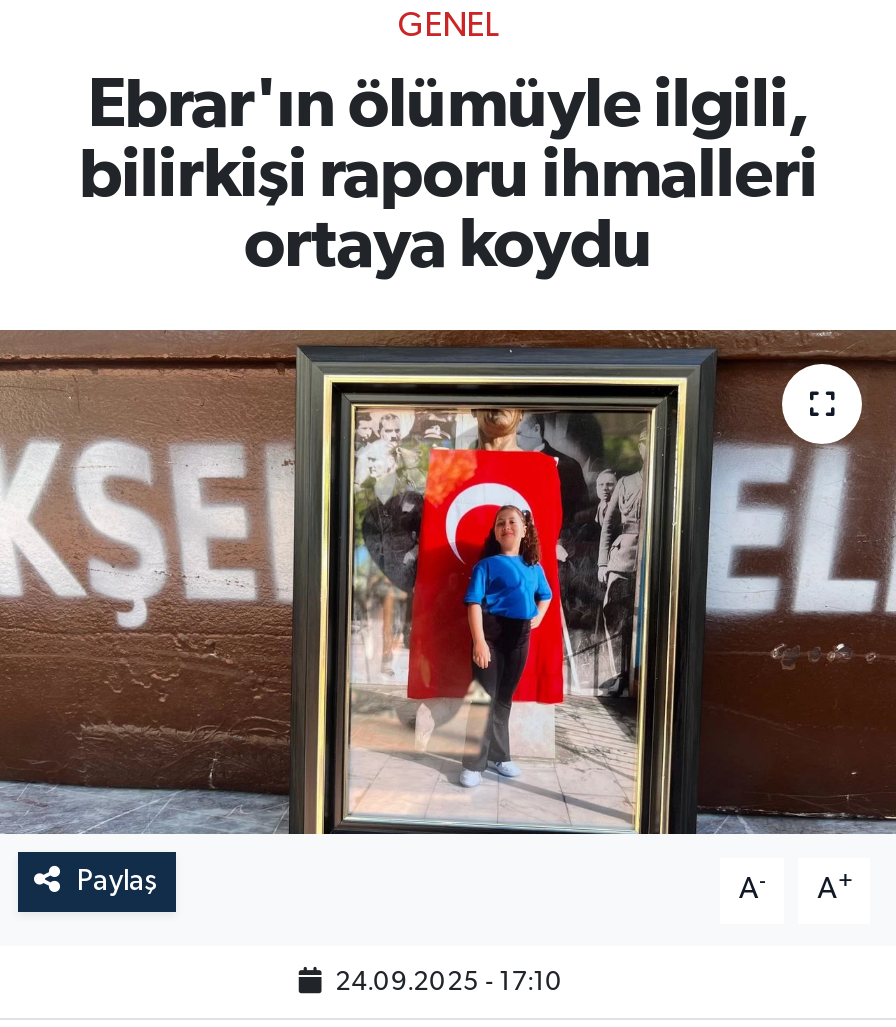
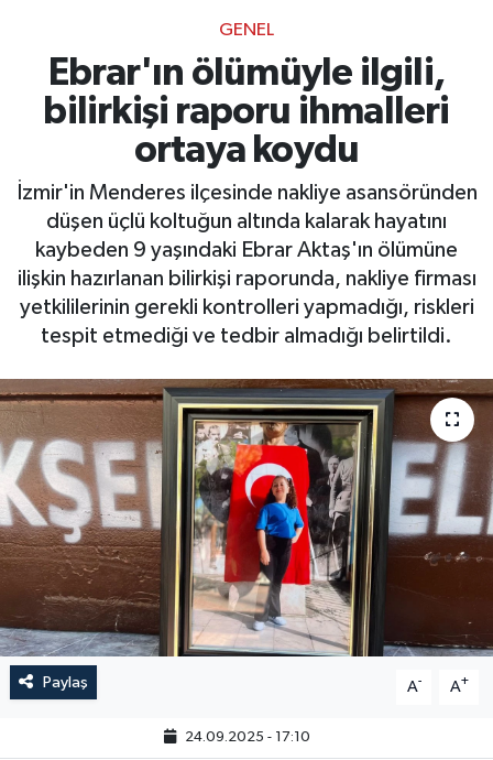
none -> [16,182,477,347] İzmir'in Menderes ilçesinde nakliye asansöründen | düşen üçlü koltuğun altında kalarak hayatını | kaybeden 9 yaşındaki Ebrar Aktaş'ın ölümüne | ilişkin hazırlanan bilirkişi raporunda, nakliye firması | yetkililerinin gerekli kontrolleri yapmadığı, riskleri | tespit etmediği ve tedbir almadığı belirtildi.

